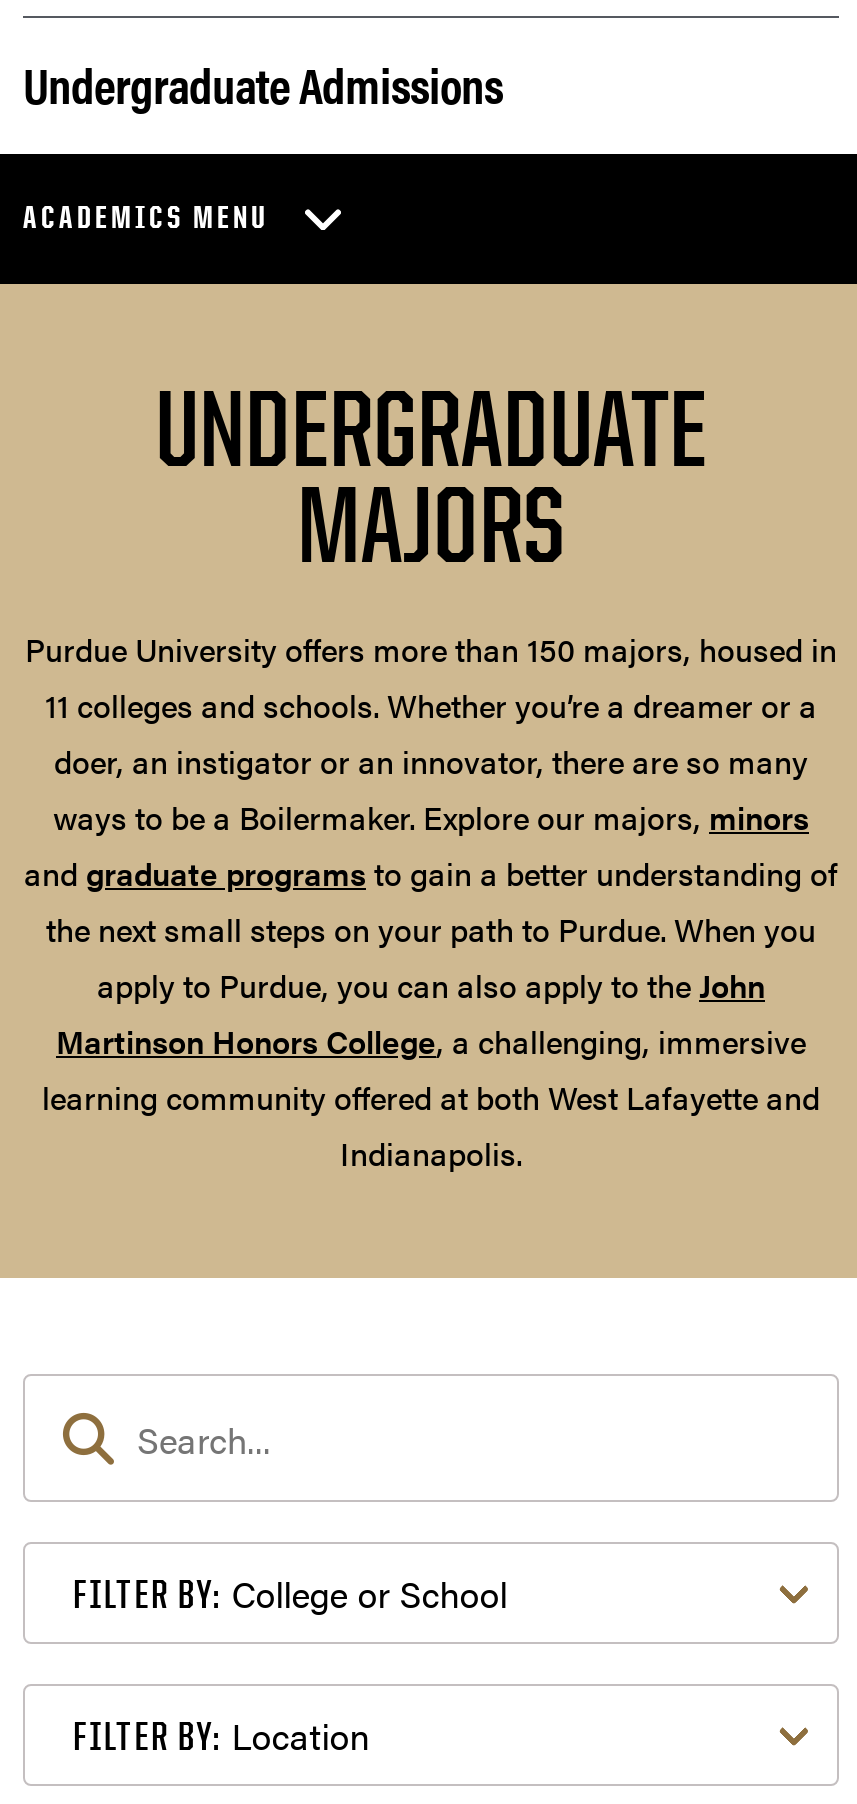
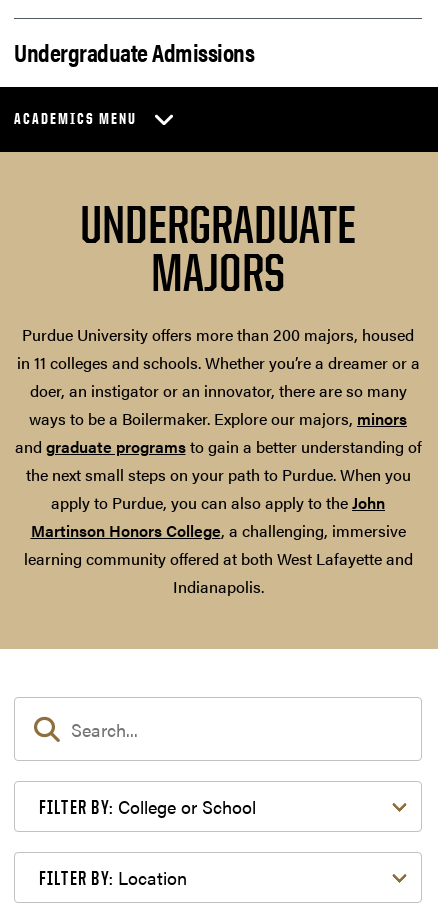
[25,626,837,728] Purdue University offers more than 150 majors, housed in | 11 colleges and schools. Whether you’re a dreamer or a -> [16,323,419,374] Purdue University offers more than 200 majors, housed | in 11 colleges and schools. Whether you’re a dreamer or a

